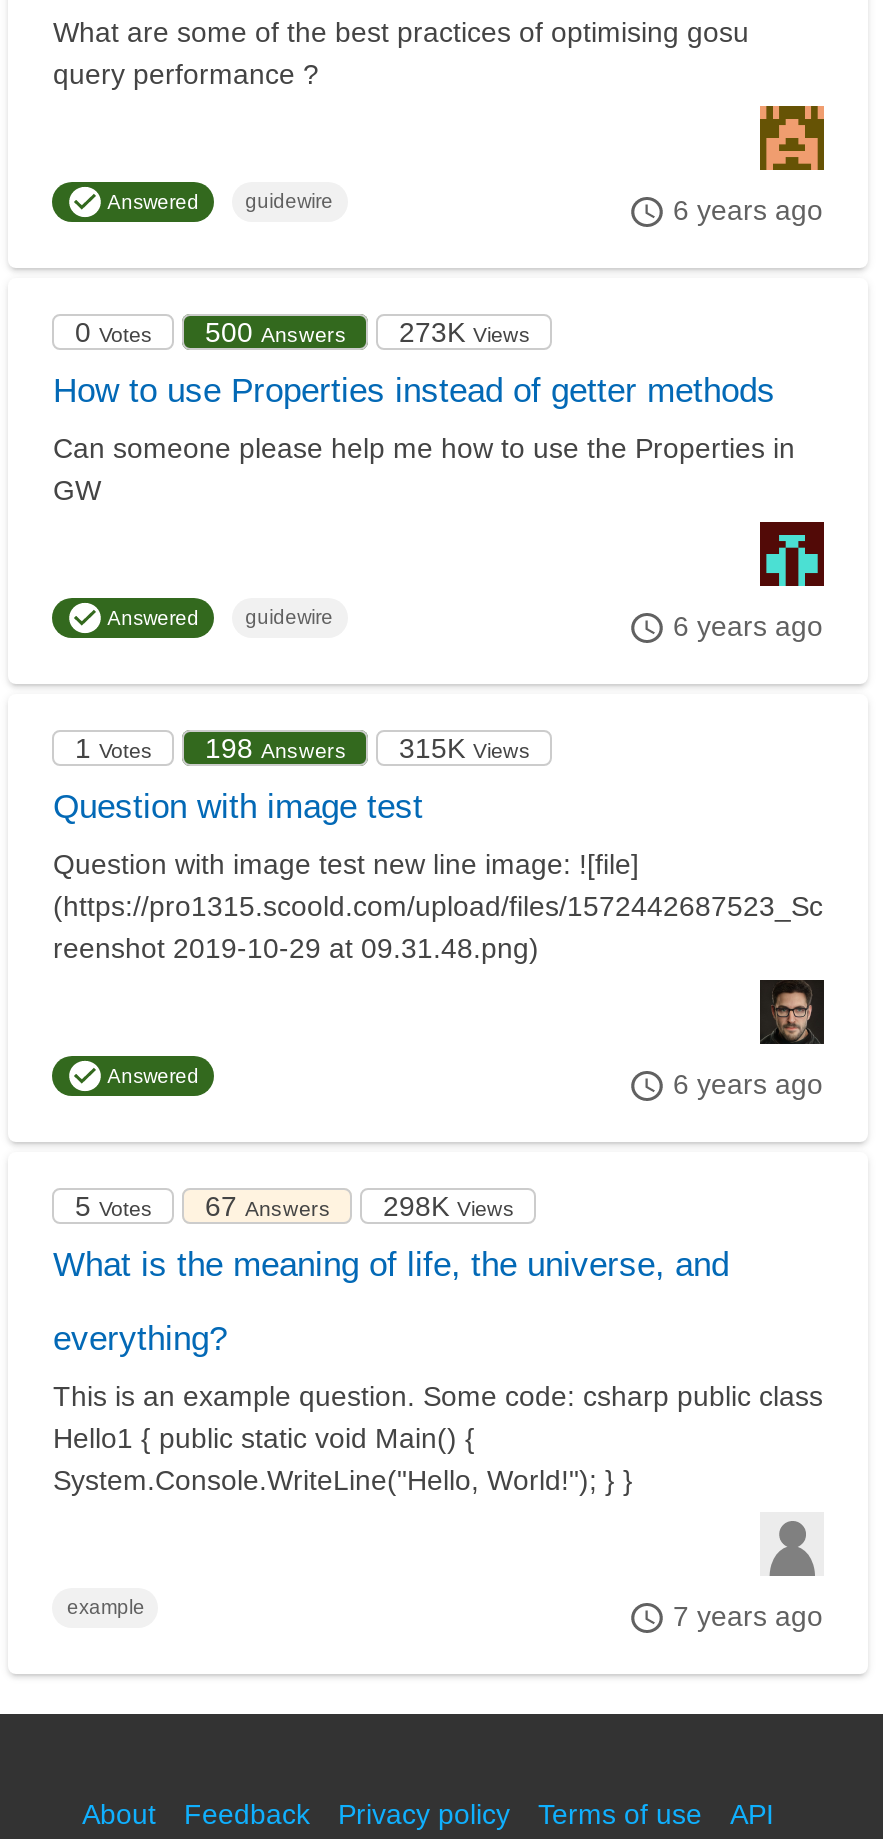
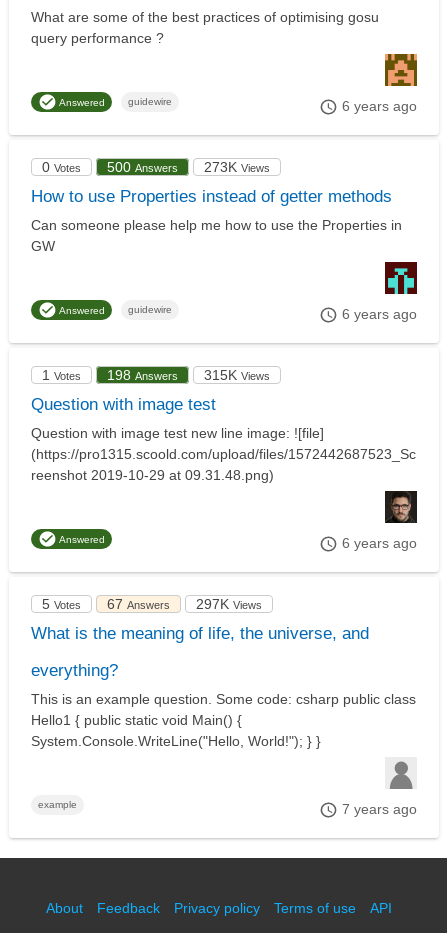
[75,1189,515,1221] 5 Votes 67 Answers 298K Views -> [42,595,262,611] 5 Votes 67 Answers 297K Views

